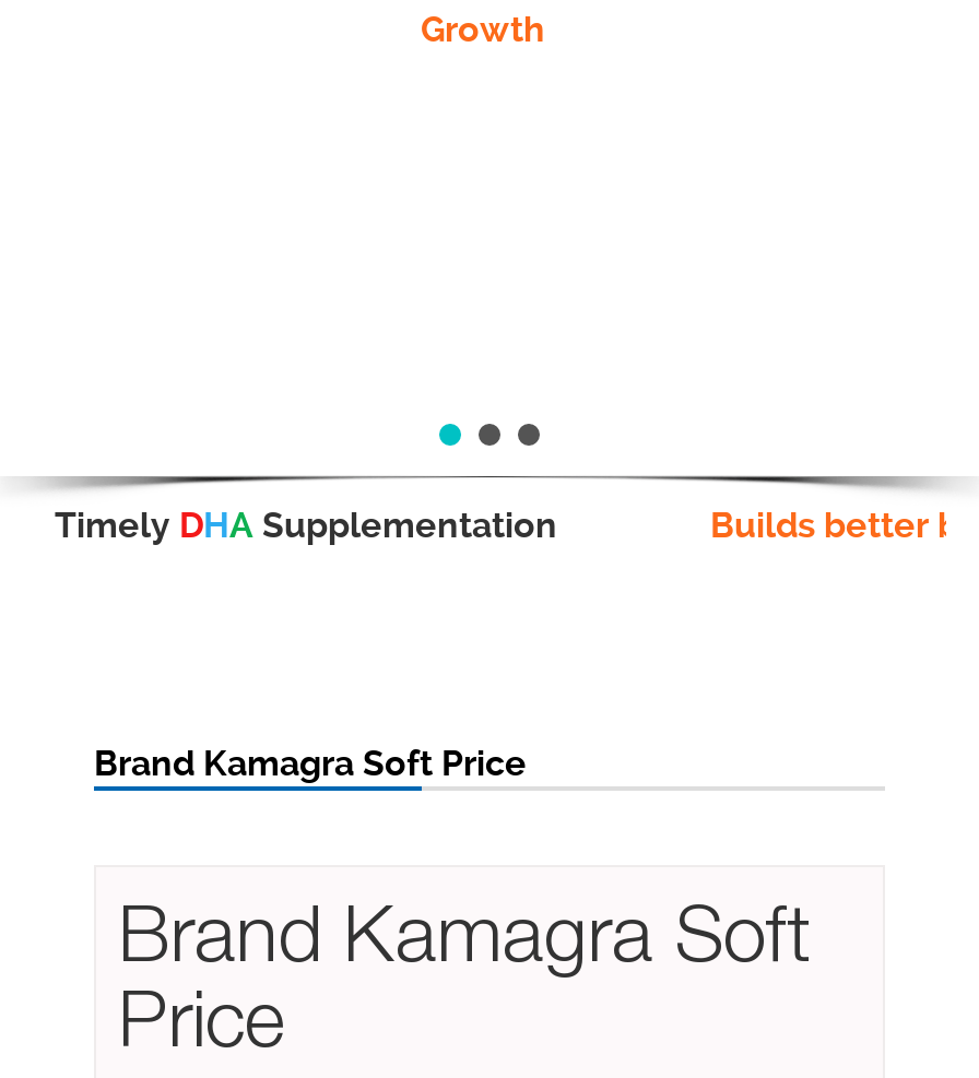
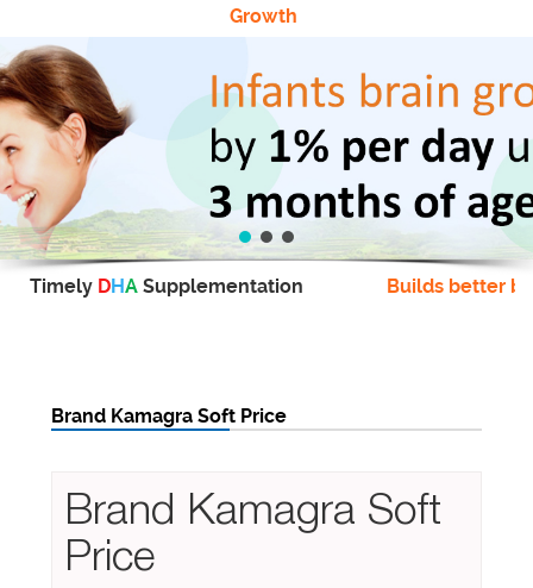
none -> [4,39,529,259] [image]

